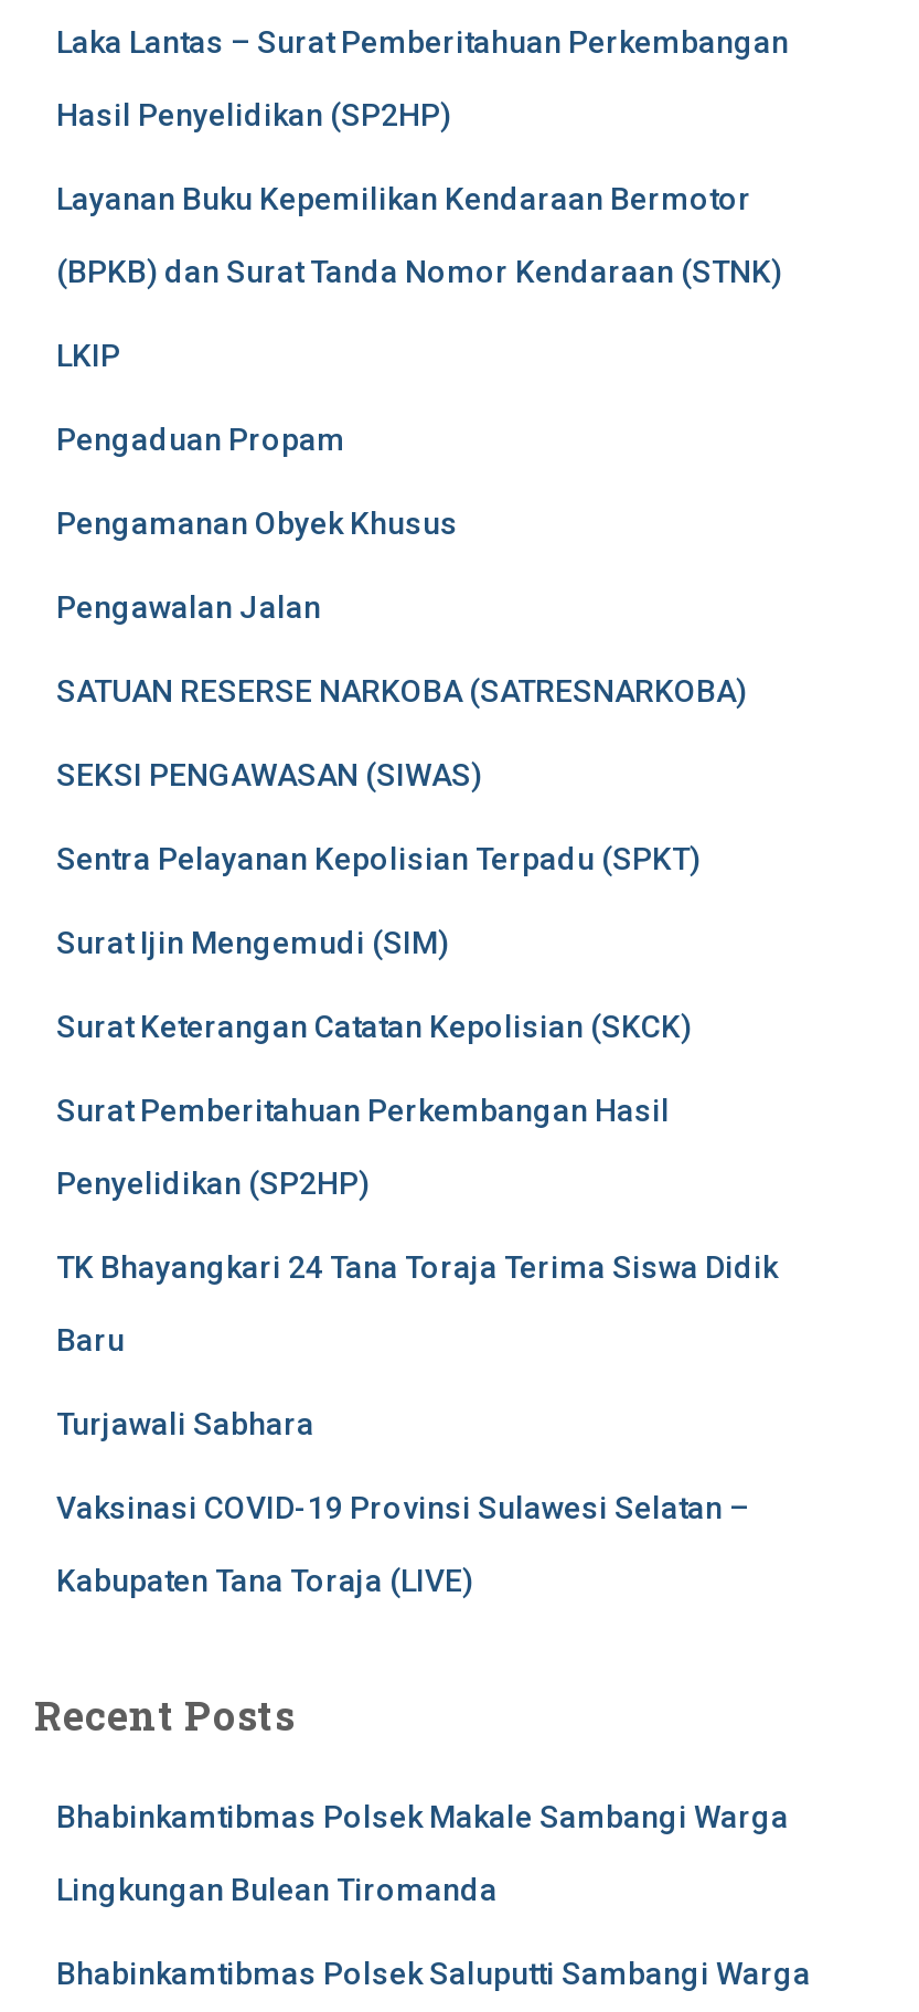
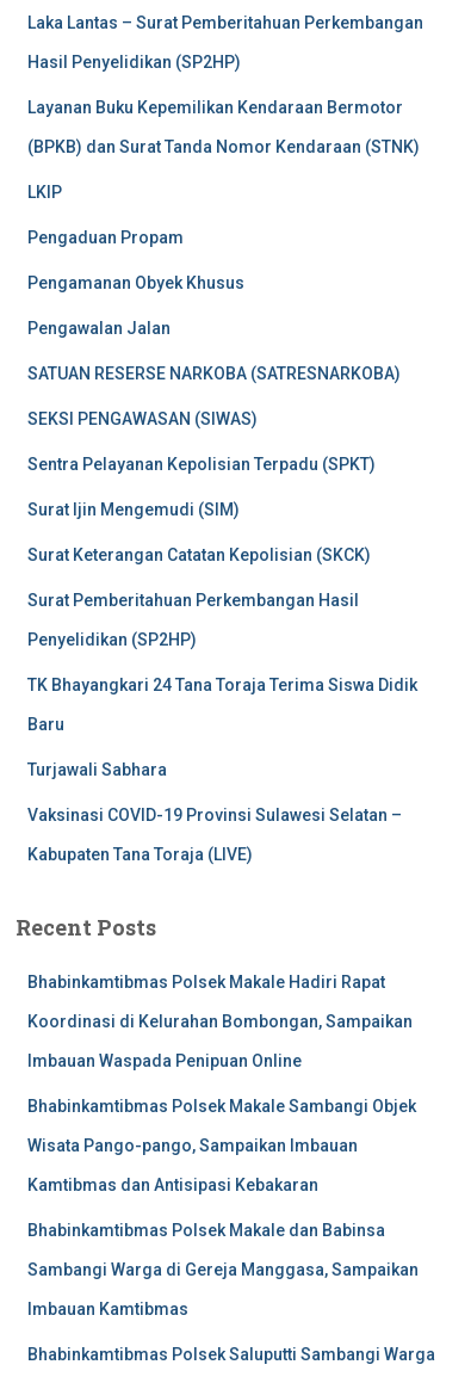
[56,1799,789,1907] Bhabinkamtibmas Polsek Makale Sambangi Warga | Lingkungan Bulean Tiromanda -> [27,973,419,1319] Bhabinkamtibmas Polsek Makale Hadiri Rapat | Koordinasi di Kelurahan Bombongan, Sampaikan | Imbauan Waspada Penipuan Online | Bhabinkamtibmas Polsek Makale Sambangi Objek | Wisata Pango-pango, Sampaikan Imbauan | Kamtibmas dan Antisipasi Kebakaran | Bhabinkamtibmas Polsek Makale dan Babinsa | Sambangi Warga di Gereja Manggasa, Sampaikan | Imbauan Kamtibmas

